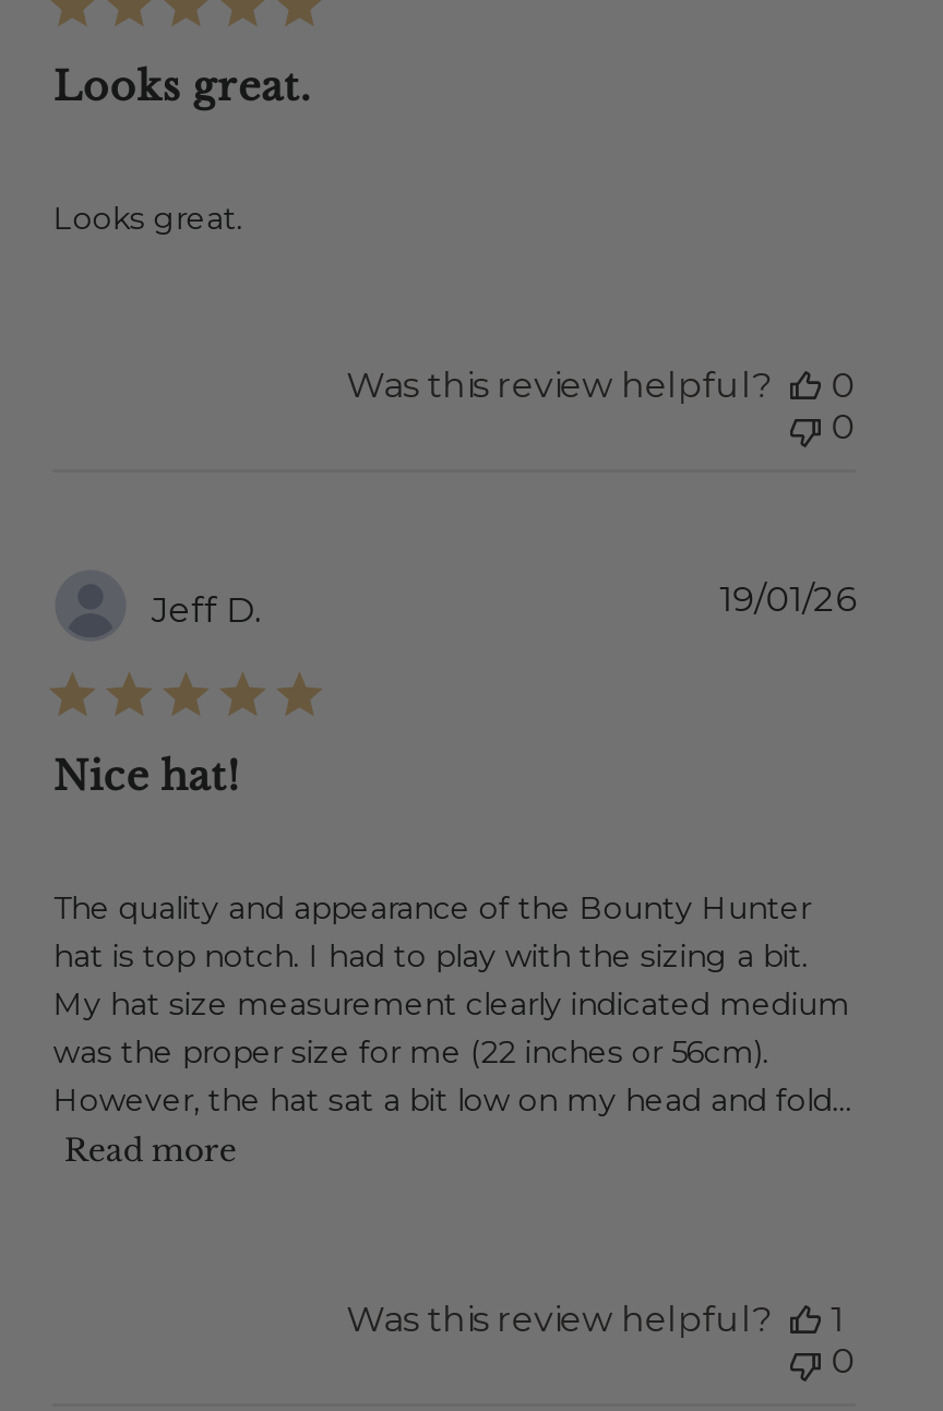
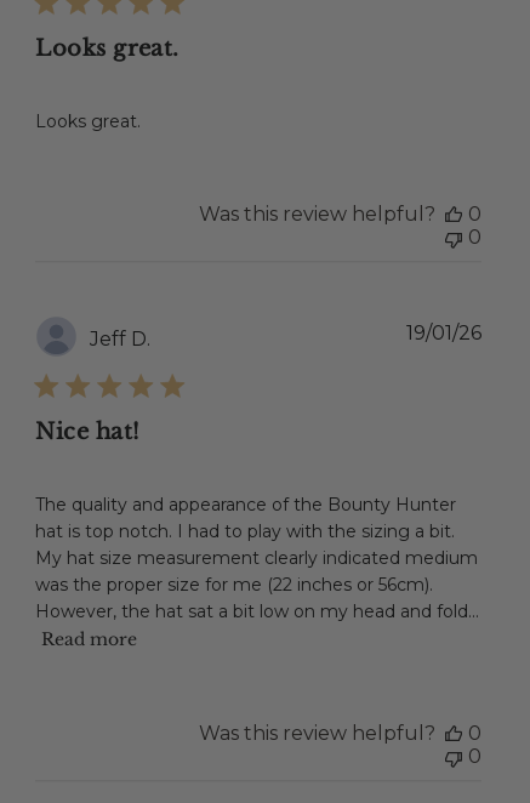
[346,1299,844,1341] Was this review helpful? 1 -> [198,722,481,745] Was this review helpful? 0

